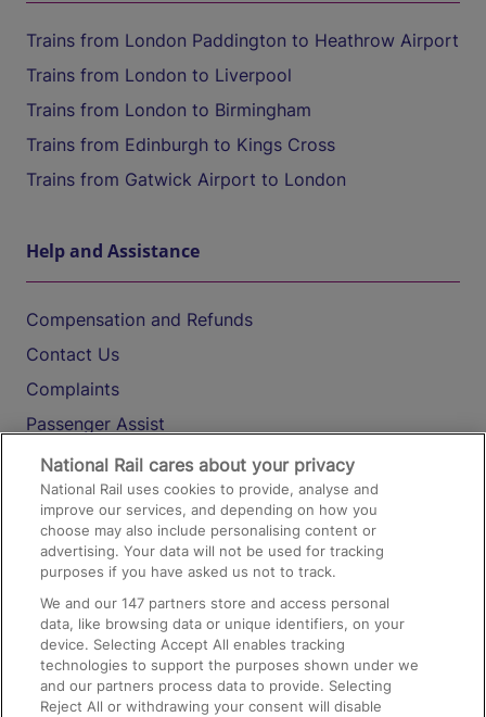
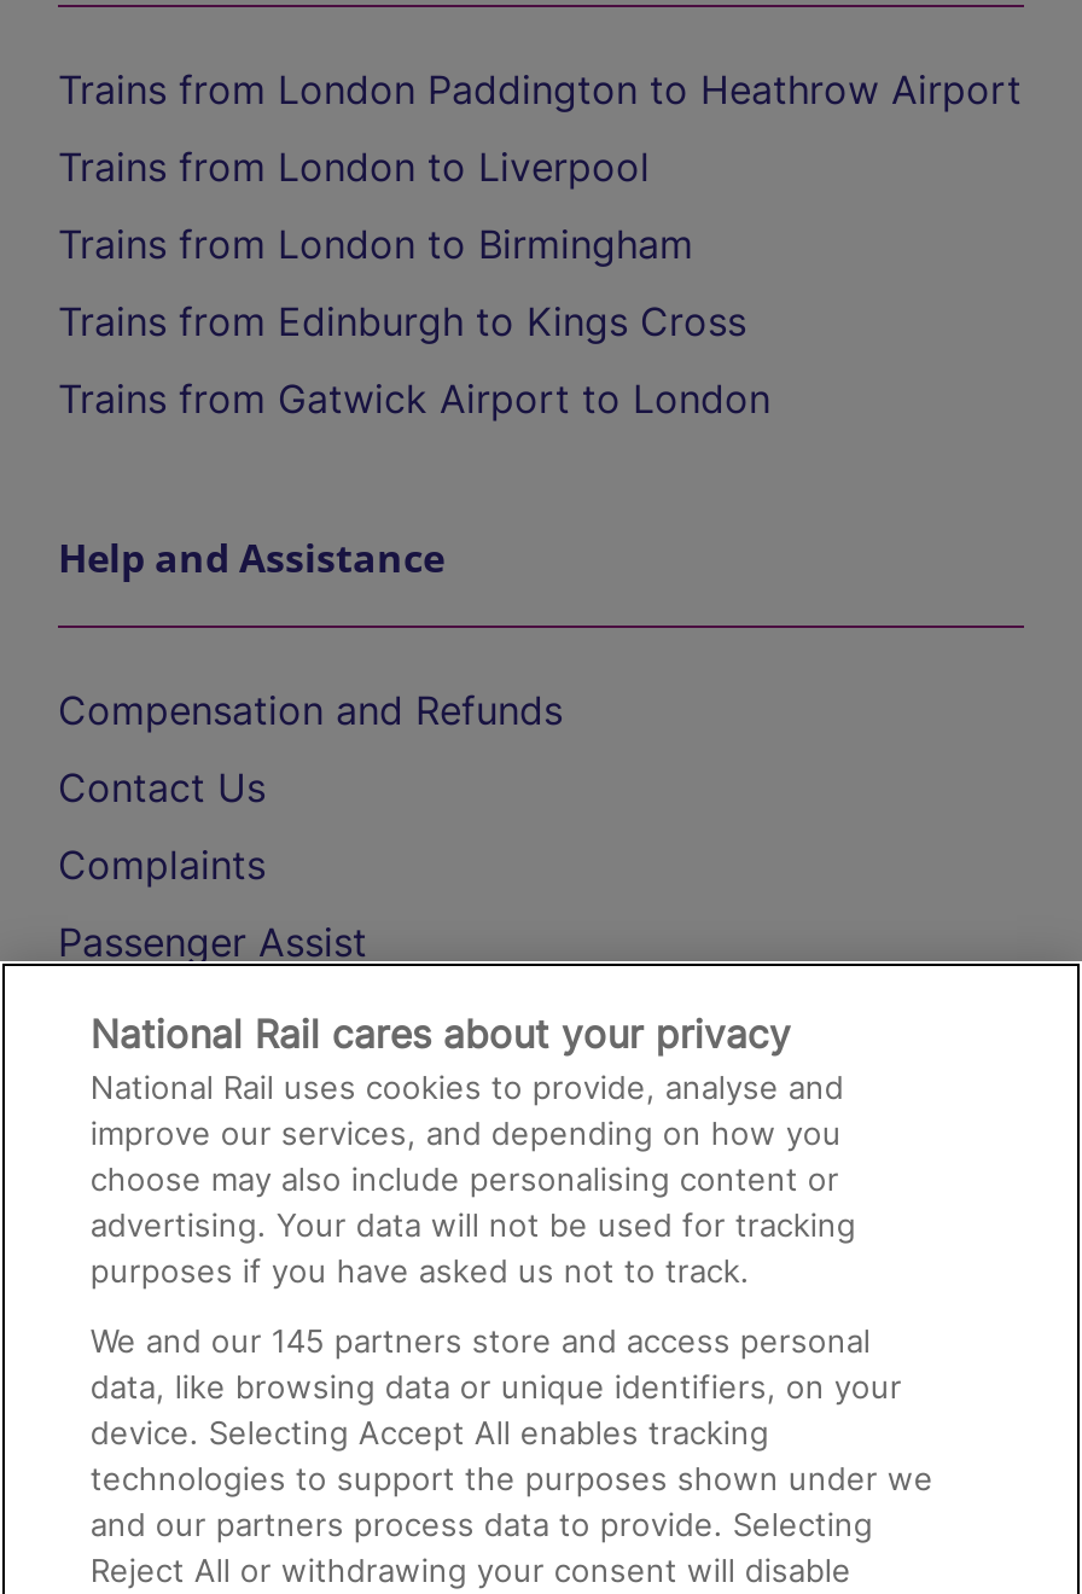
[41,594,390,612] We and our 147 partners store and access personal -> [90,1321,870,1360] We and our 145 partners store and access personal

